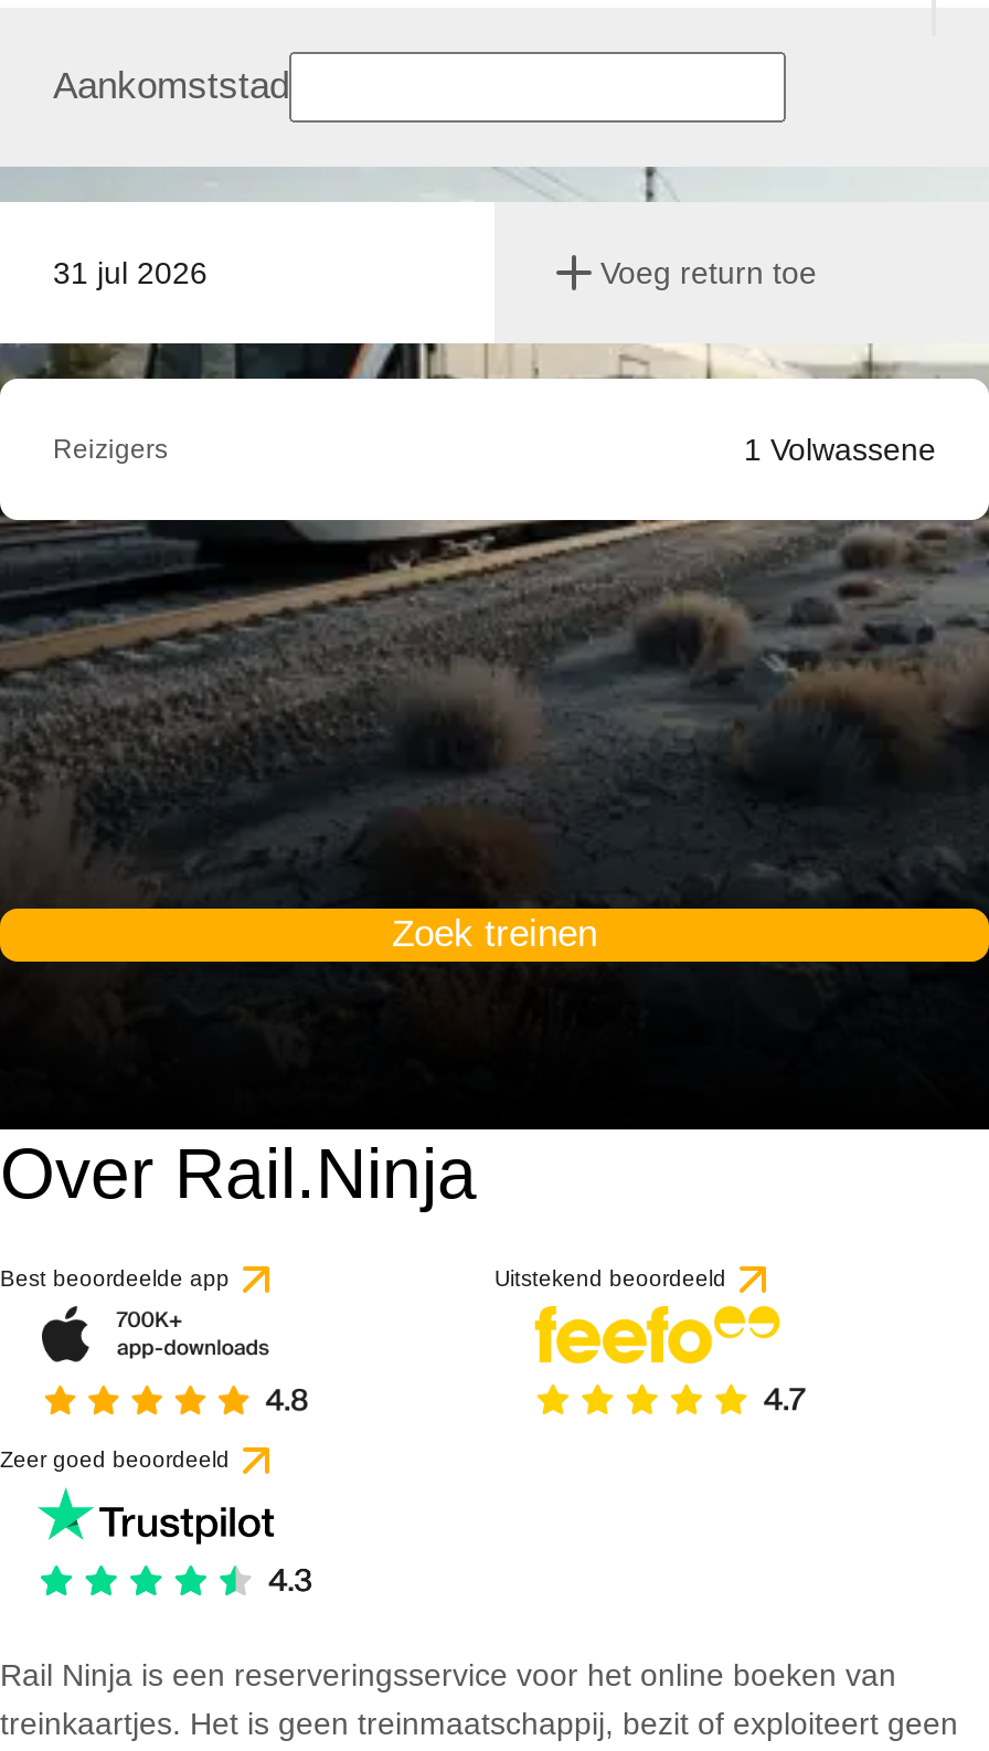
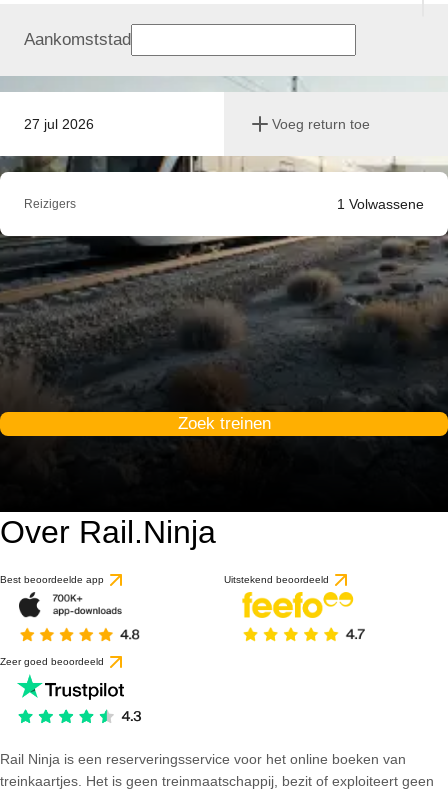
[53,255,208,290] 31 jul 2026 -> [24,116,94,132] 27 jul 2026

